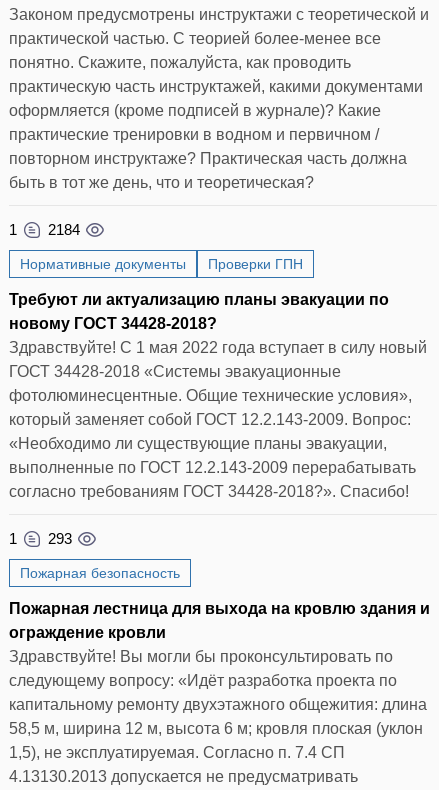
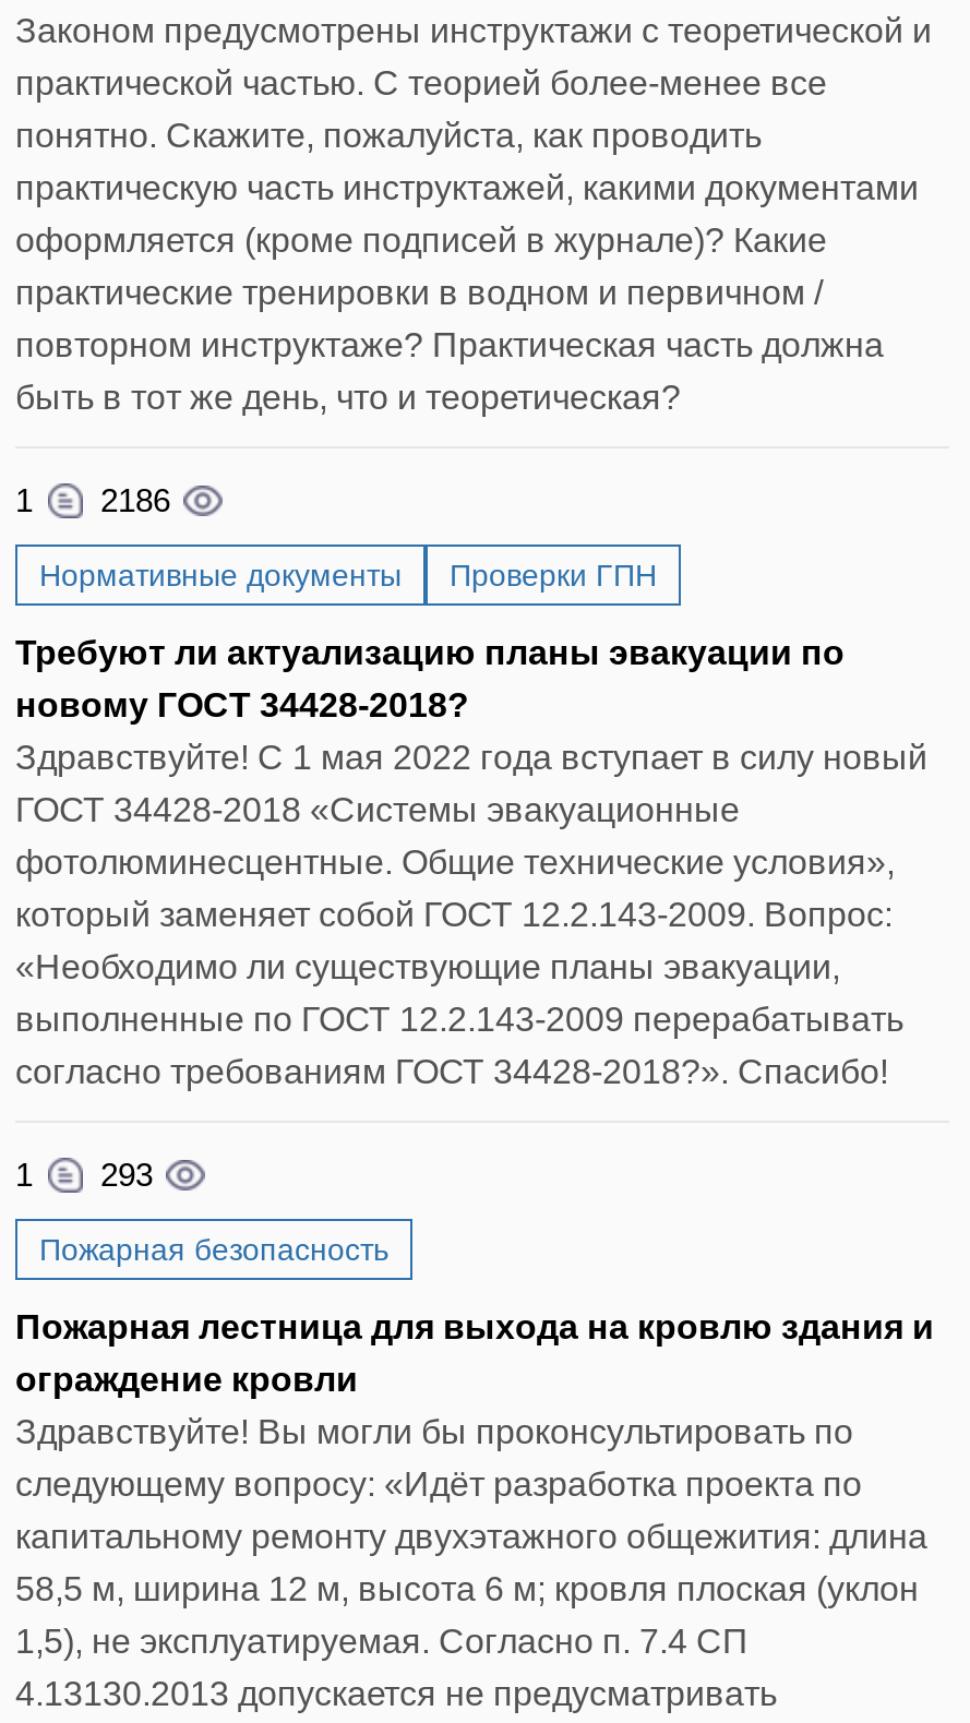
[9,221,80,238] 1 2184 -> [15,481,170,518] 1 2186

